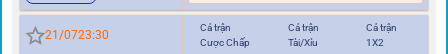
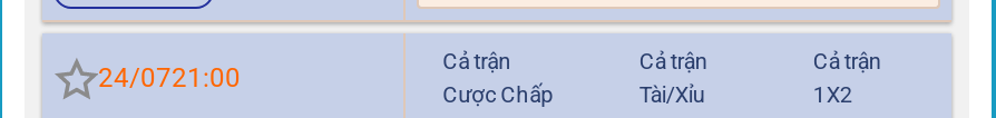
[45,28,109,42] 21/0723:30 -> [98,62,241,93] 24/0721:00

